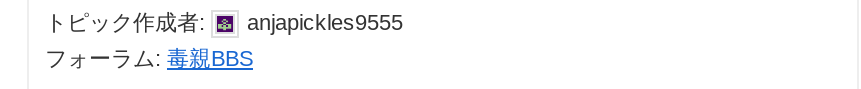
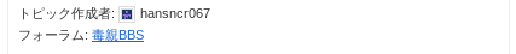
[45,11,403,35] トピック作成者: anjapickles9555 -> [18,6,210,21] トピック作成者: hansncr067

